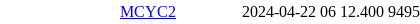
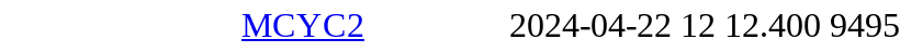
[242,3,420,20] 2024-04-22 06 12.400 9495 -> [509,7,900,44] 2024-04-22 12 12.400 9495

